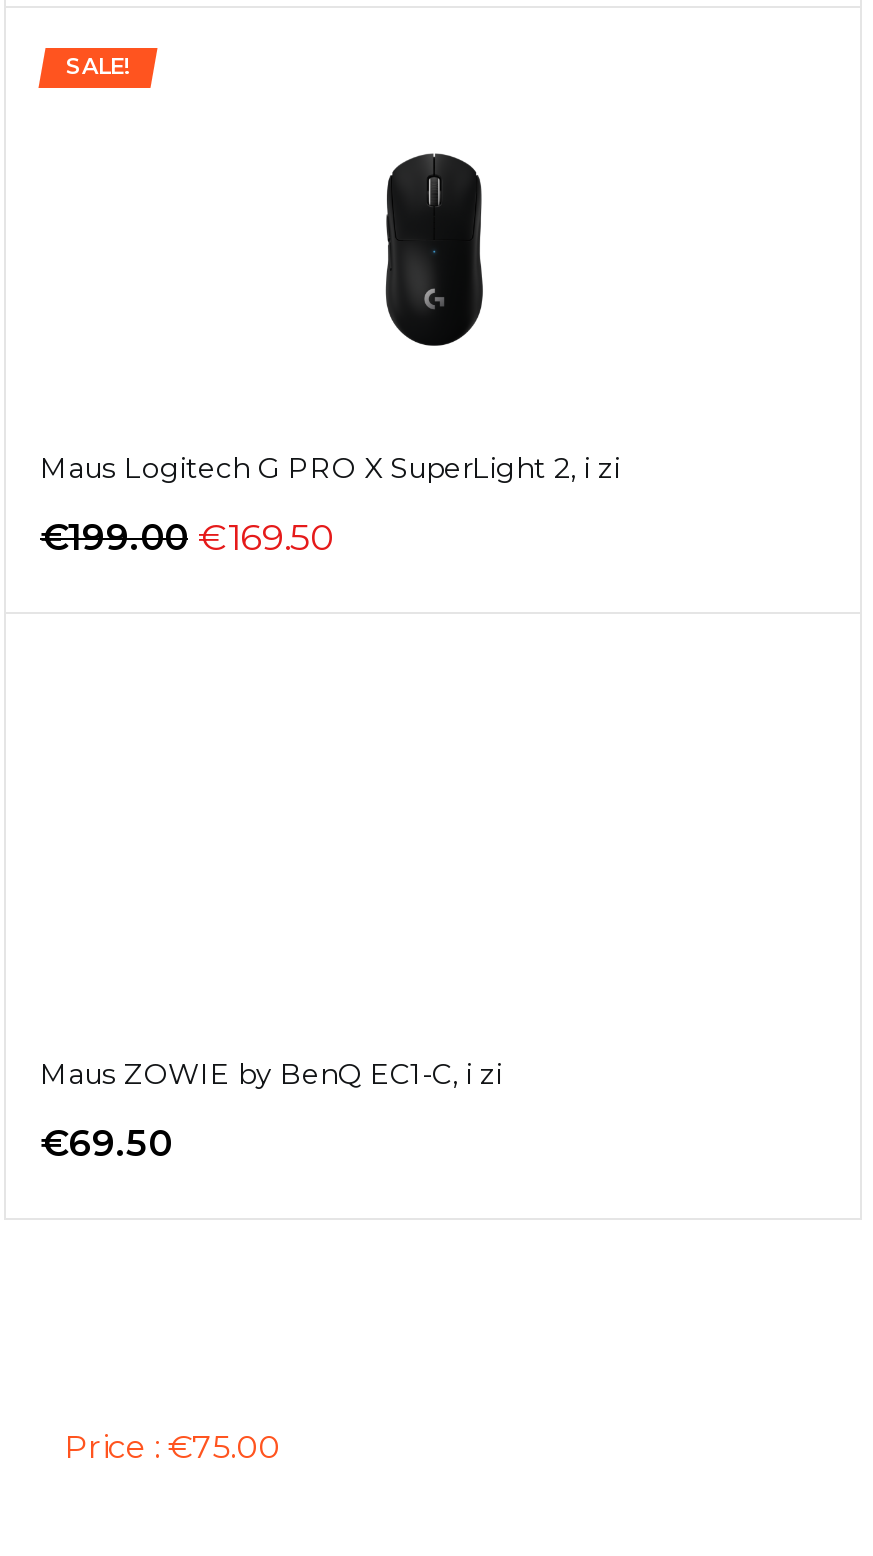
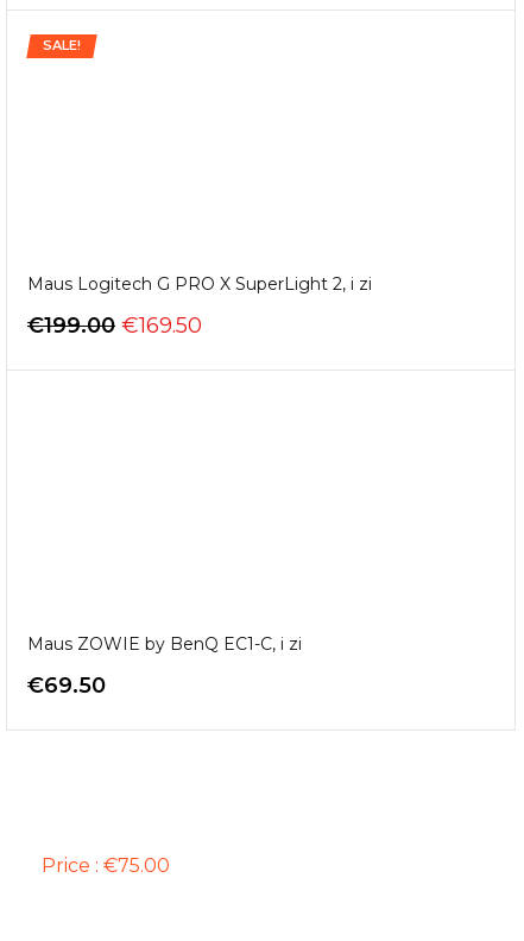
[384,152,486,348] [image] -> none

